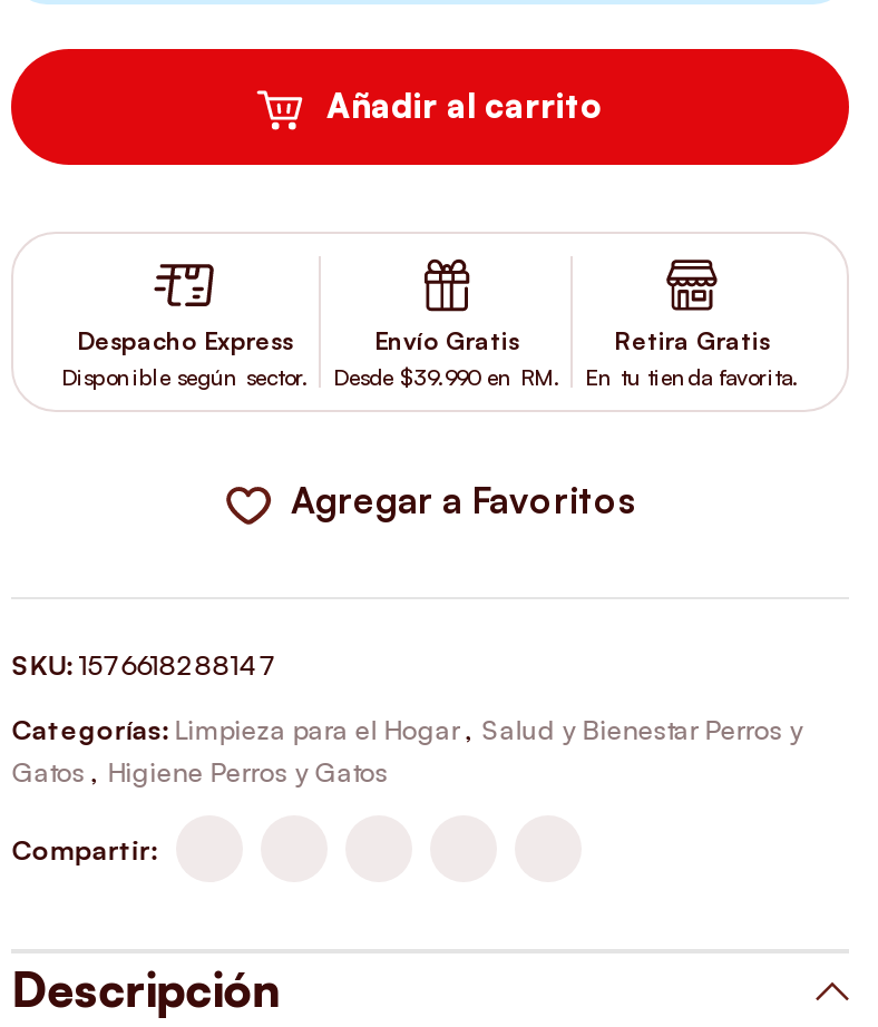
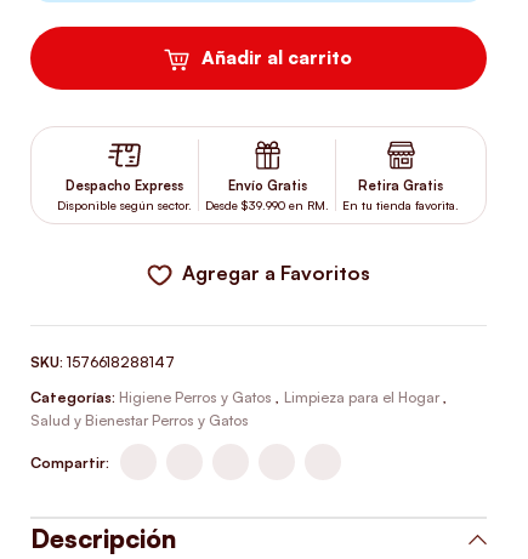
[12,713,803,747] Categorías: Limpieza para el Hogar , Salud y Bienestar Perros y -> [31,388,446,406] Categorías: Higiene Perros y Gatos , Limpieza para el Hogar ,
[12,755,388,789] Gatos , Higiene Perros y Gatos -> [31,411,249,429] Salud y Bienestar Perros y Gatos

